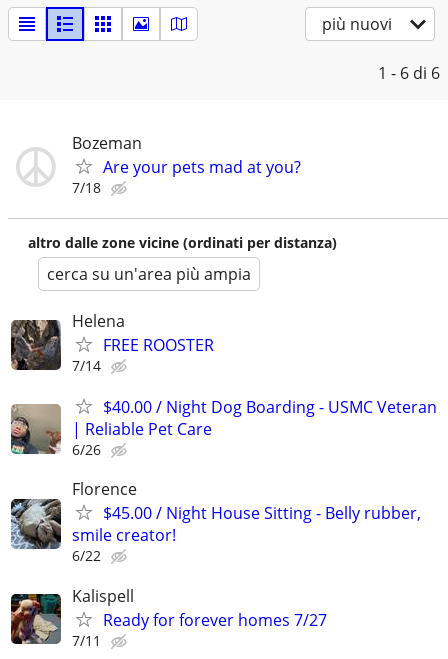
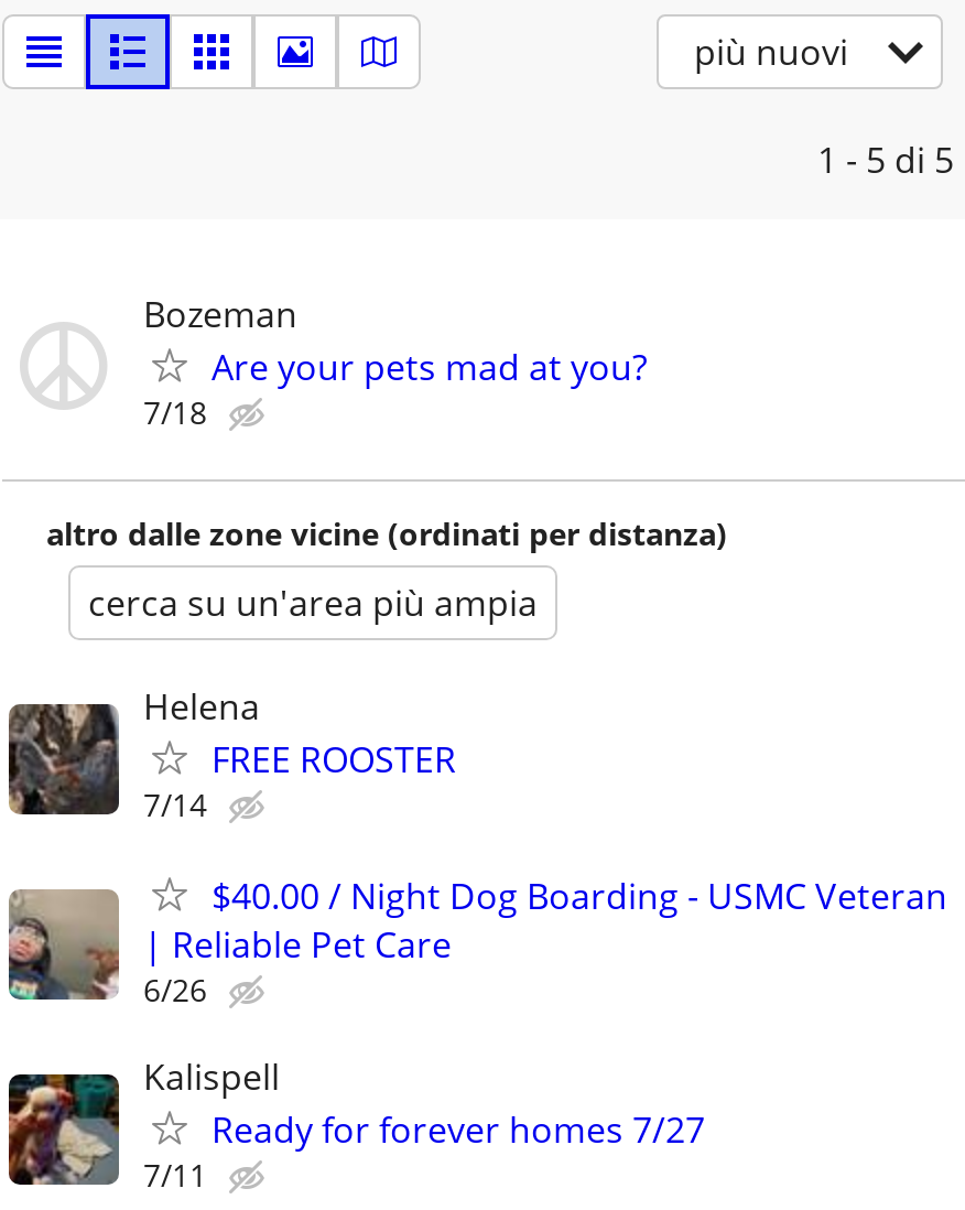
[378,62,440,84] 1 - 6 di 6 -> [817,136,954,184] 1 - 5 di 5
[10,478,421,565] [image] | Florence | $45.00 / Night House Sitting - Belly rubber, | smile creator! | 6/22 -> none

